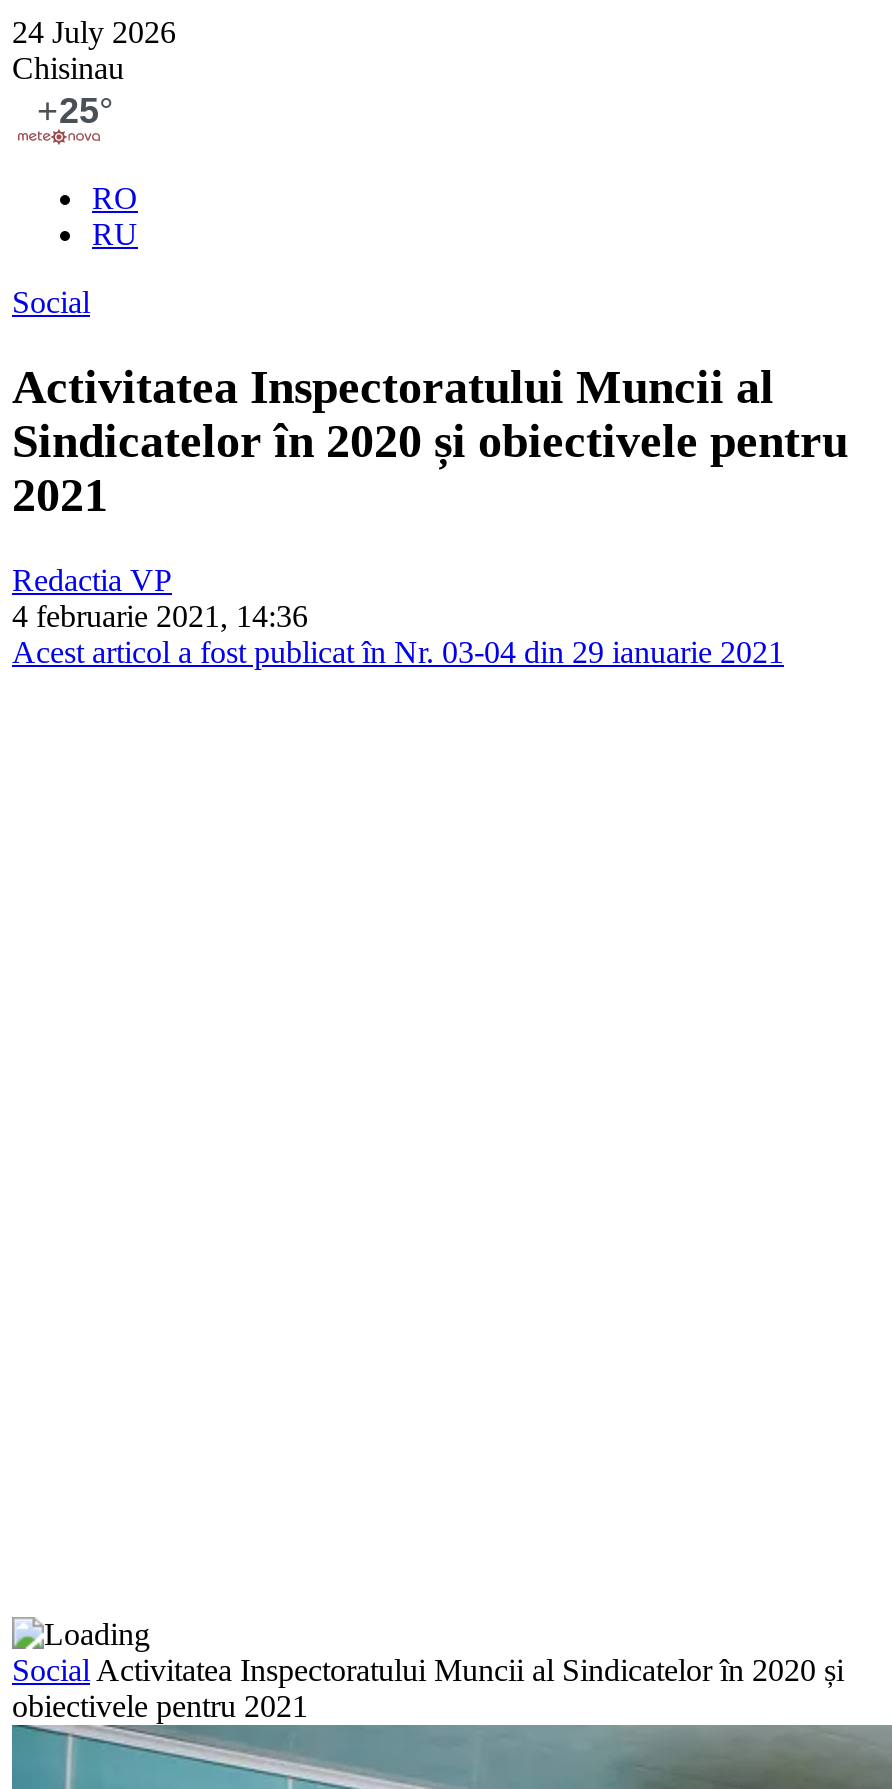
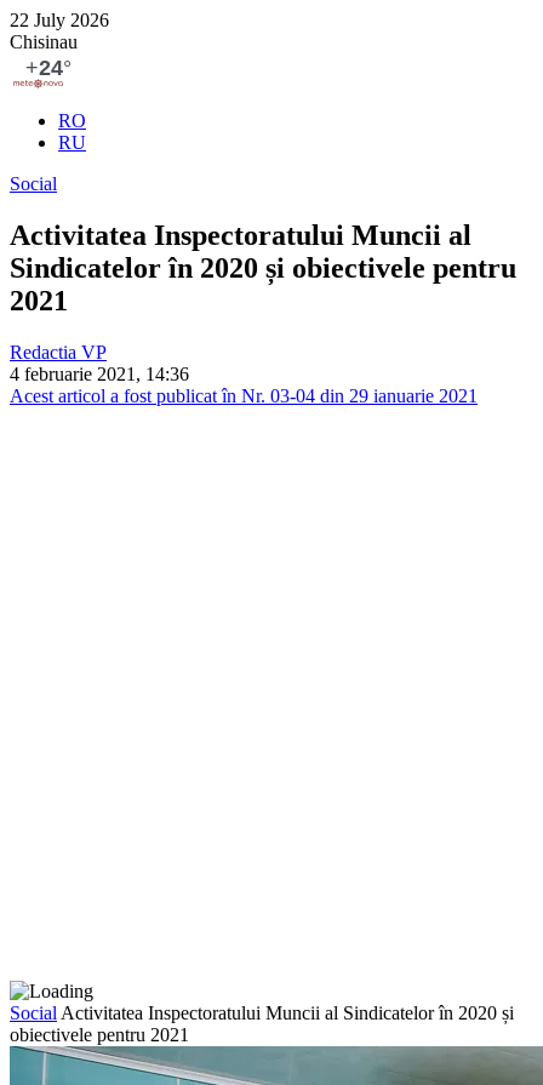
[12,15,176,49] 24 July 2026 -> [10,10,109,30] 22 July 2026

